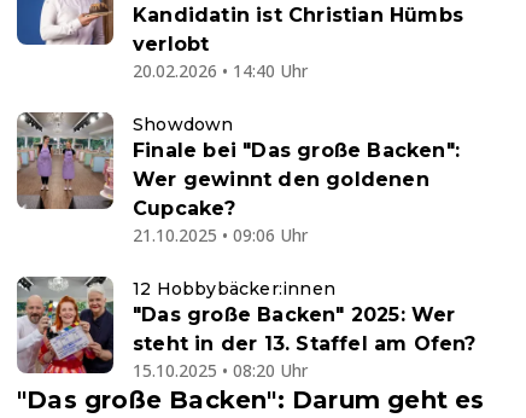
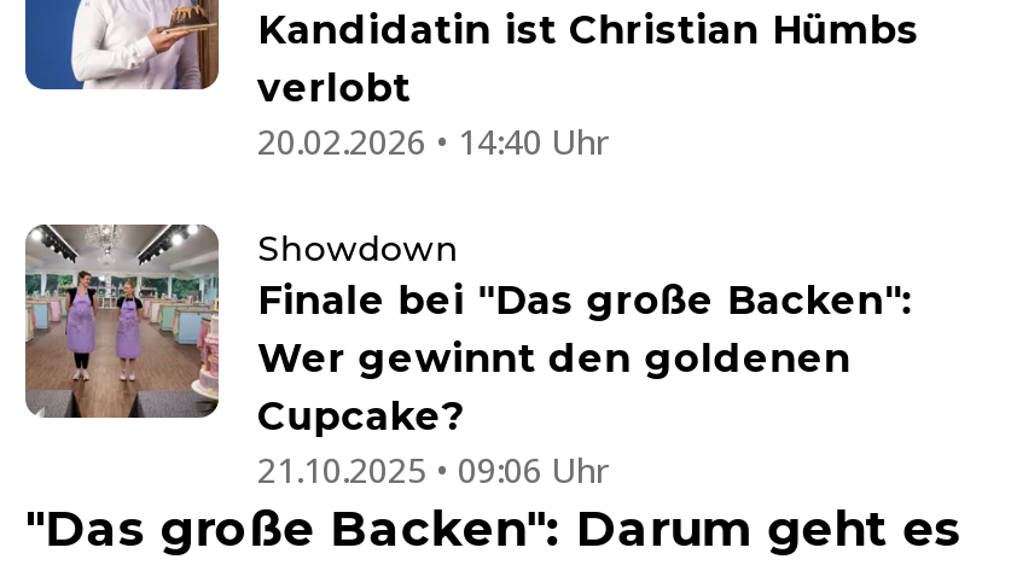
[16,275,476,382] [image] | 12 Hobbybäcker:innen | "Das große Backen" 2025: Wer | steht in der 13. Staffel am Ofen? | 15.10.2025 • 08:20 Uhr -> none

